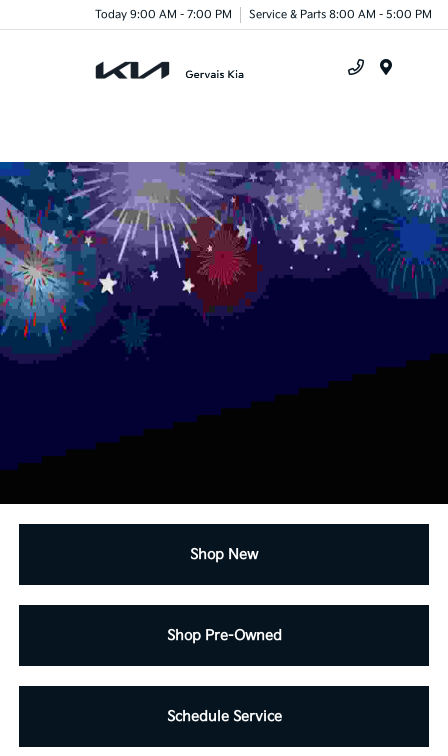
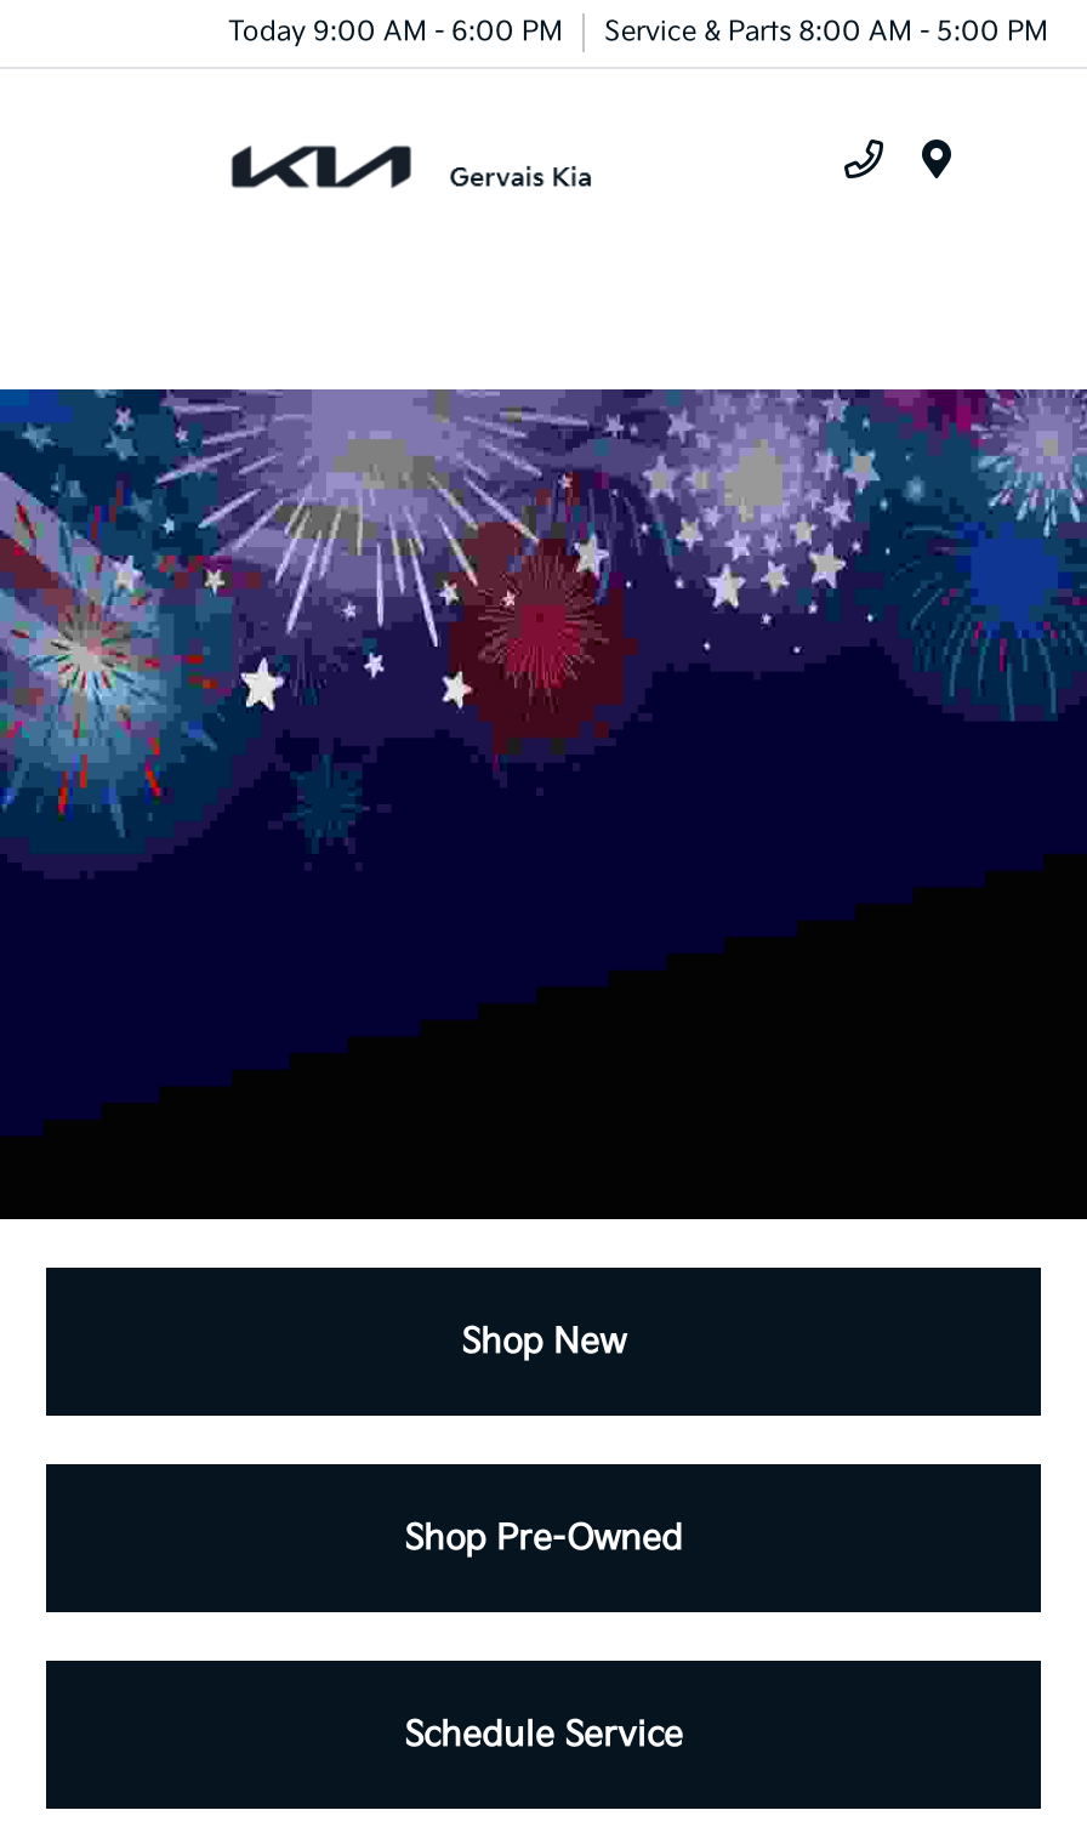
[95,7,432,20] Today 9:00 AM - 7:00 PM Service & Parts 8:00 AM - 5:00 PM -> [228,15,1048,46] Today 9:00 AM - 6:00 PM Service & Parts 8:00 AM - 5:00 PM

